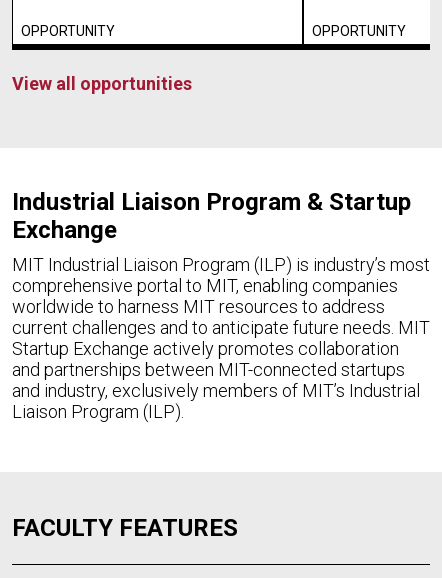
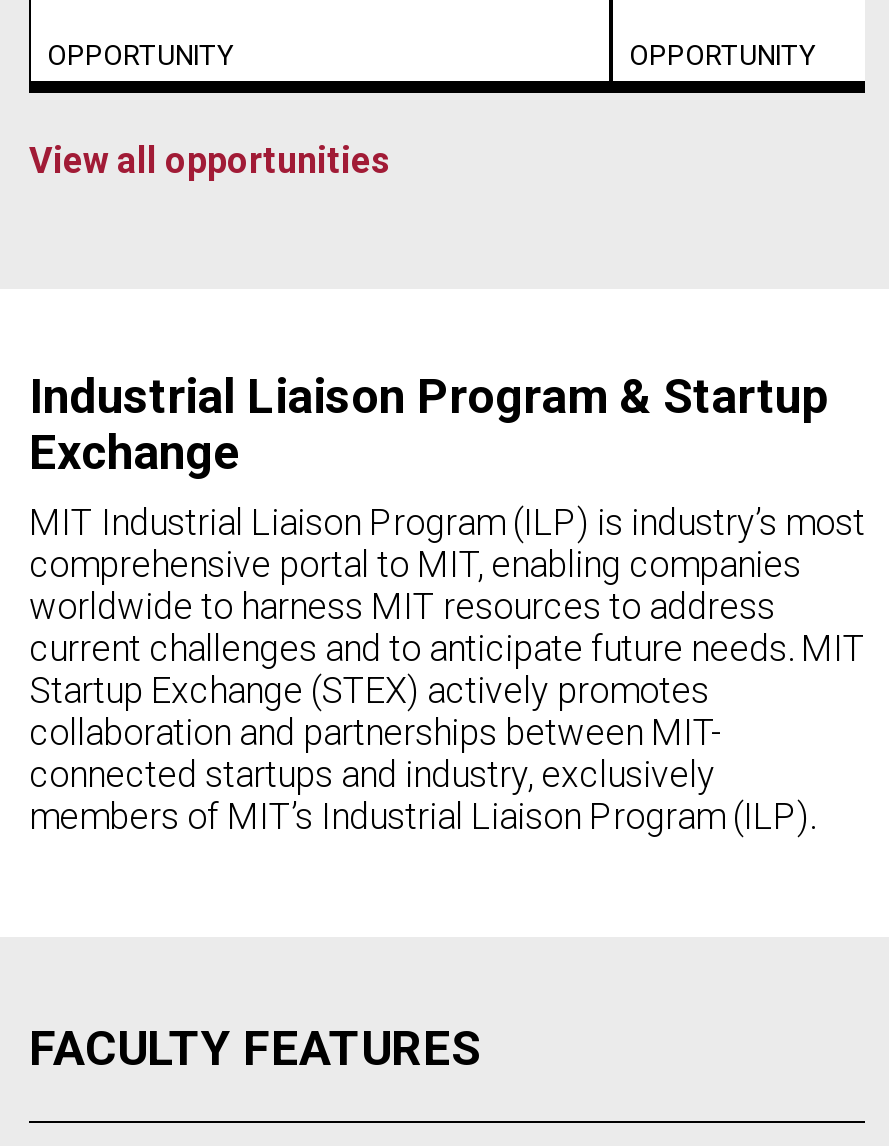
[12,338,420,422] Startup Exchange actively promotes collaboration | and partnerships between MIT-connected startups | and industry, exclusively members of MIT’s Industrial | Liaison Program (ILP). -> [29,669,815,837] Startup Exchange (STEX) actively promotes | collaboration and partnerships between MIT- | connected startups and industry, exclusively | members of MIT’s Industrial Liaison Program (ILP).

